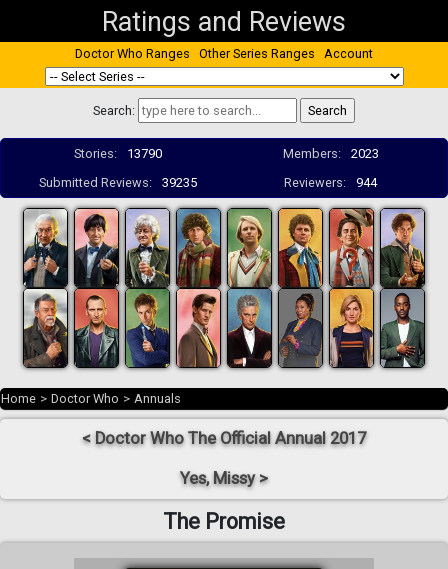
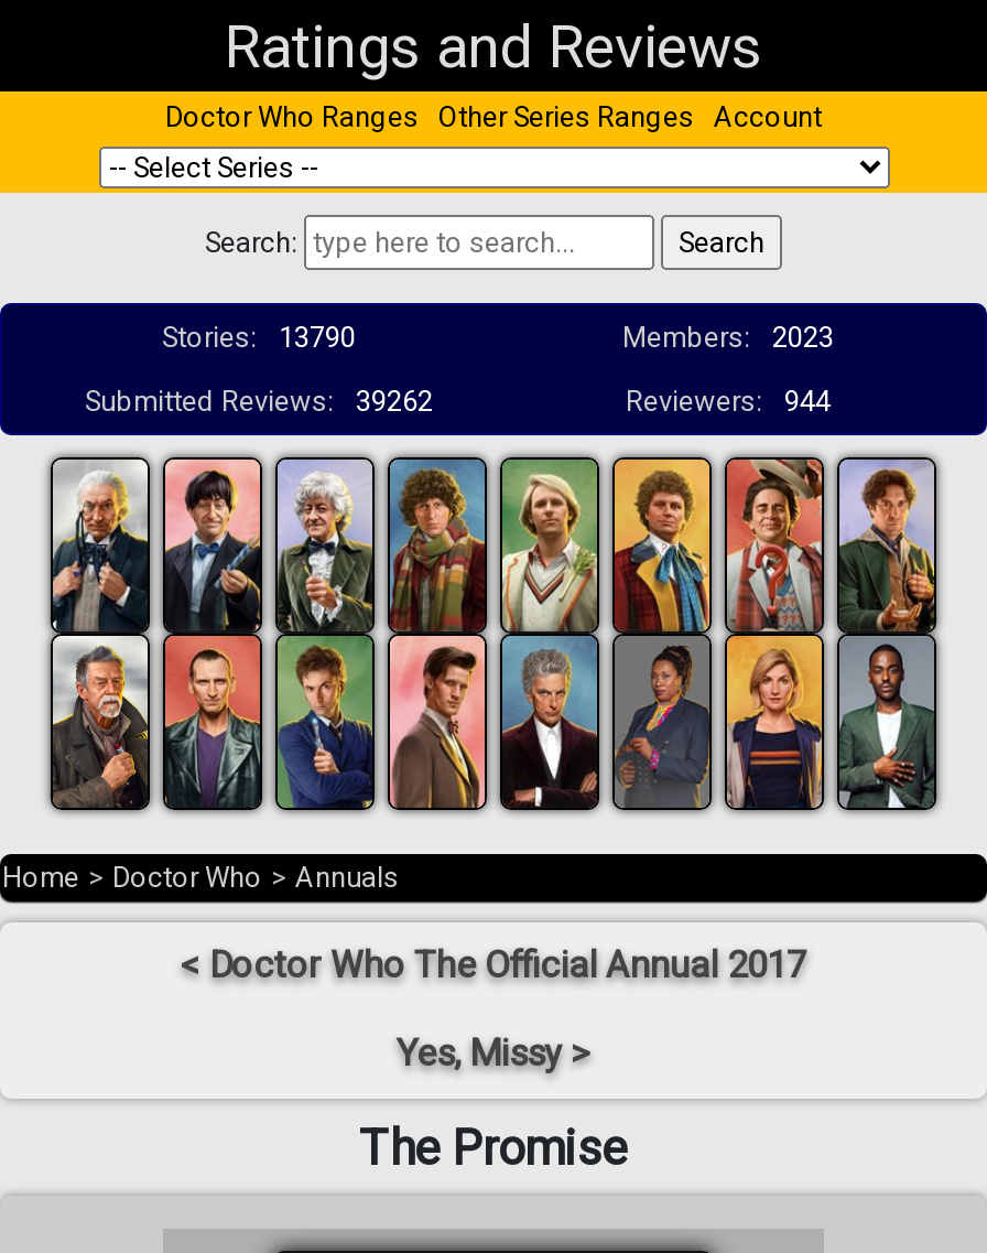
[38,175,196,190] Submitted Reviews: 39235 -> [85,385,433,418] Submitted Reviews: 39262

